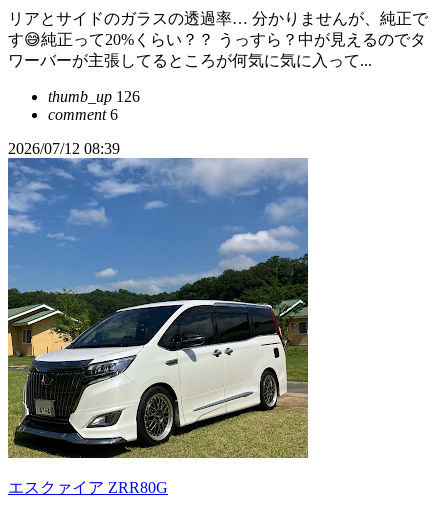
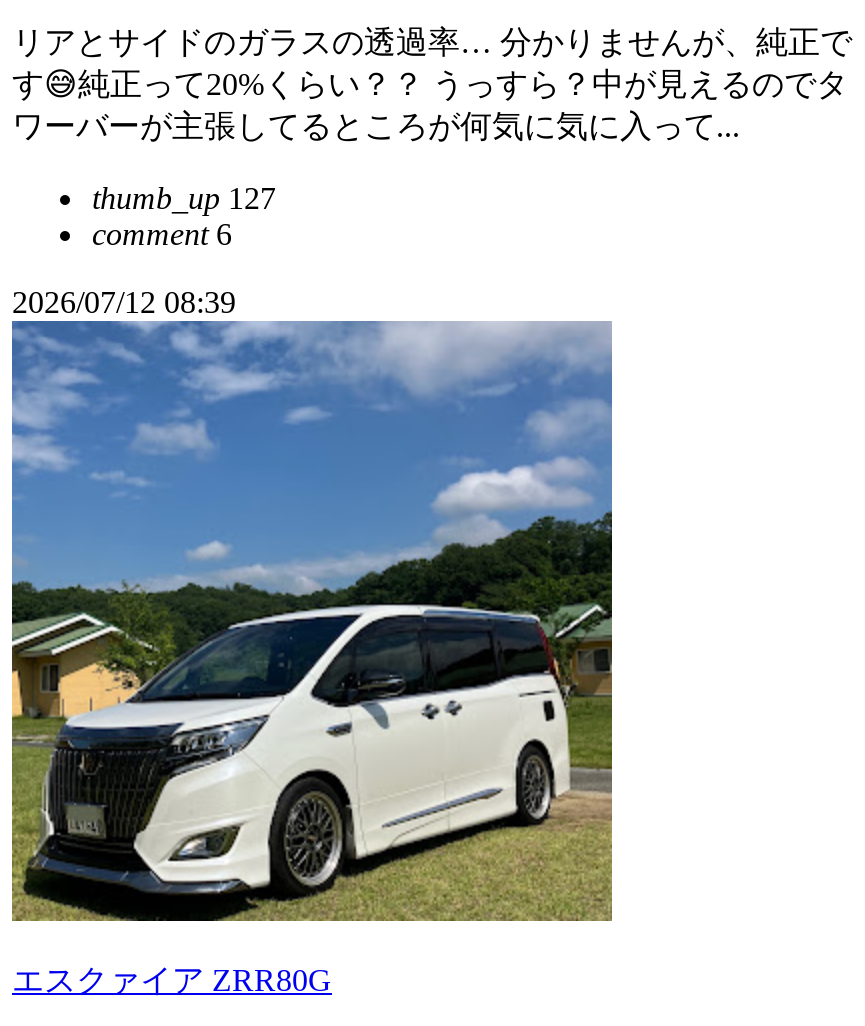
[48,88,140,105] thumb_up 126 -> [92,181,276,215] thumb_up 127

